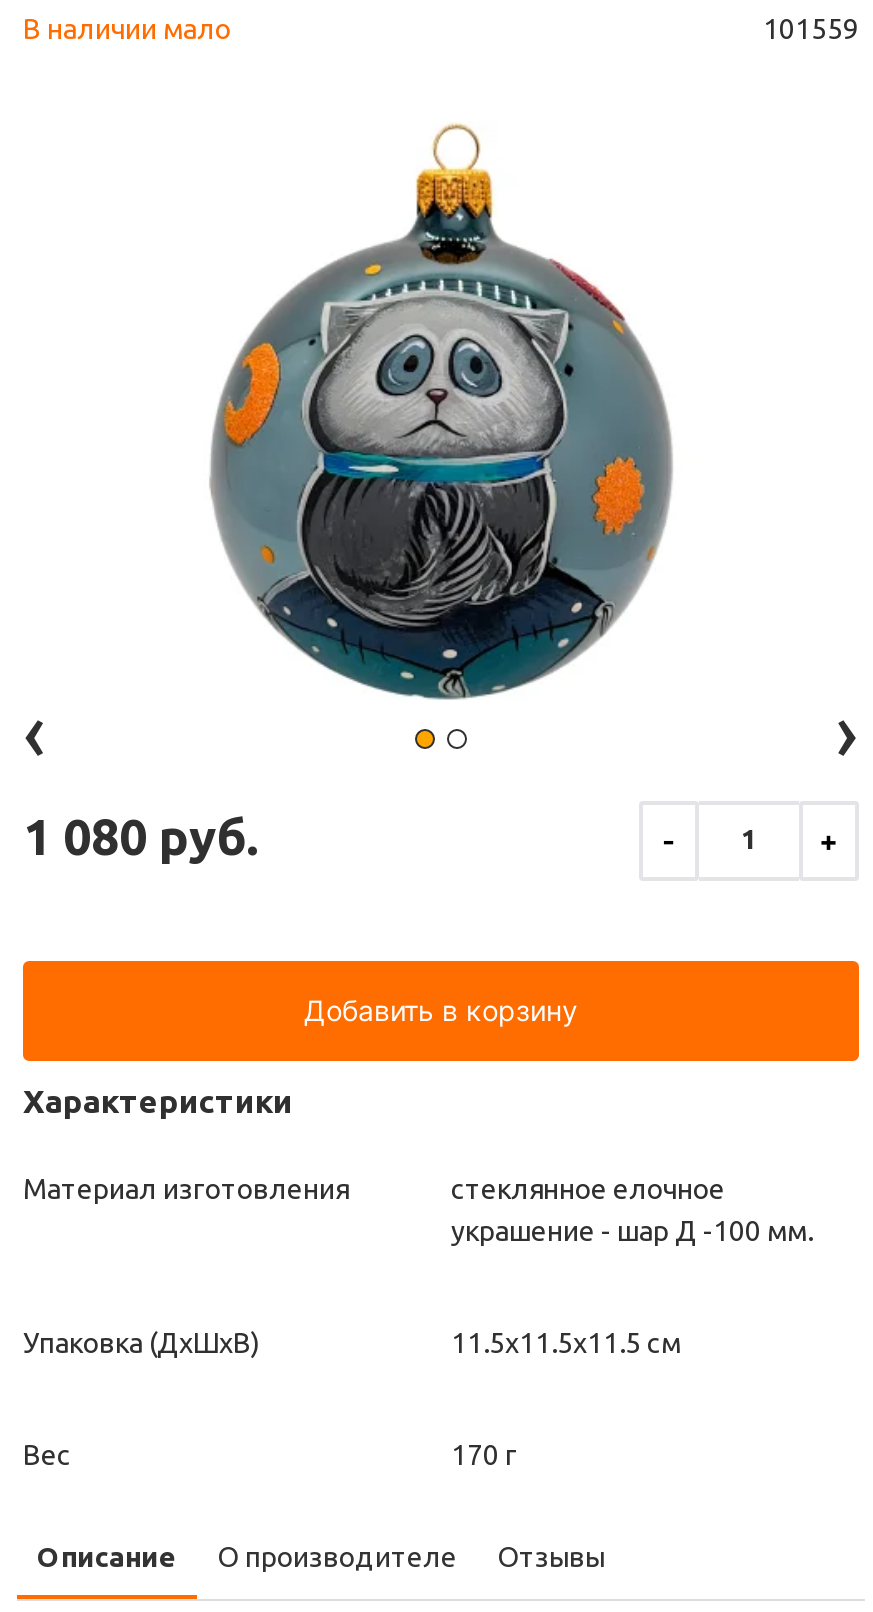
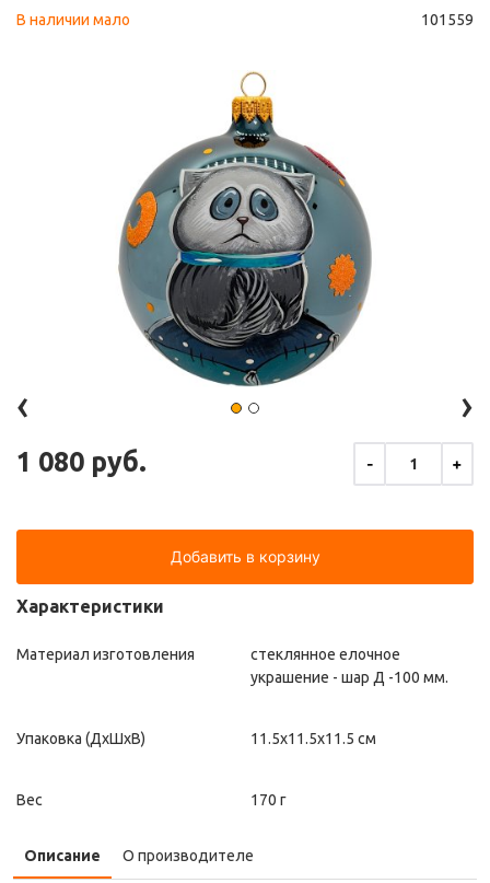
[497,1540,605,1572] Отзывы -> none

